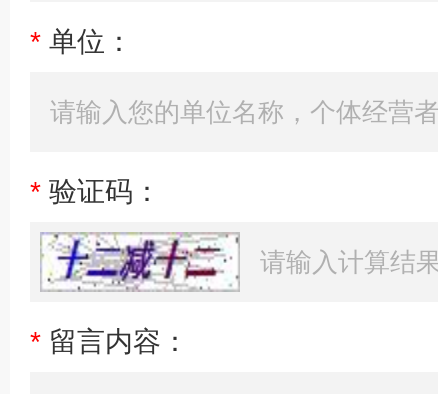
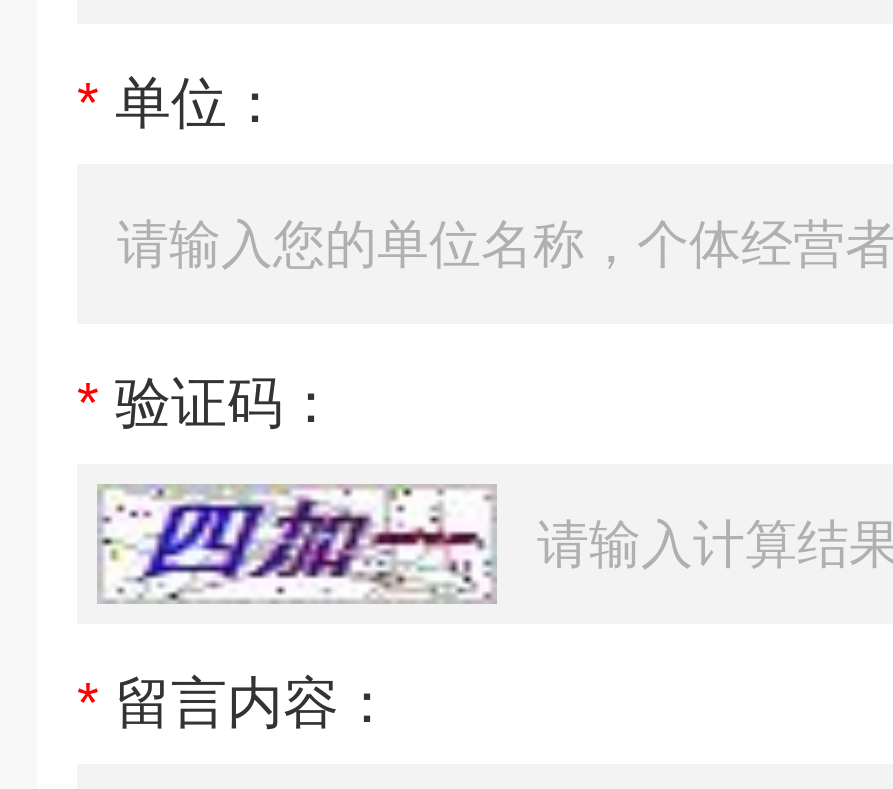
[40,232,239,291] [image] -> [99,484,497,602] [image]

